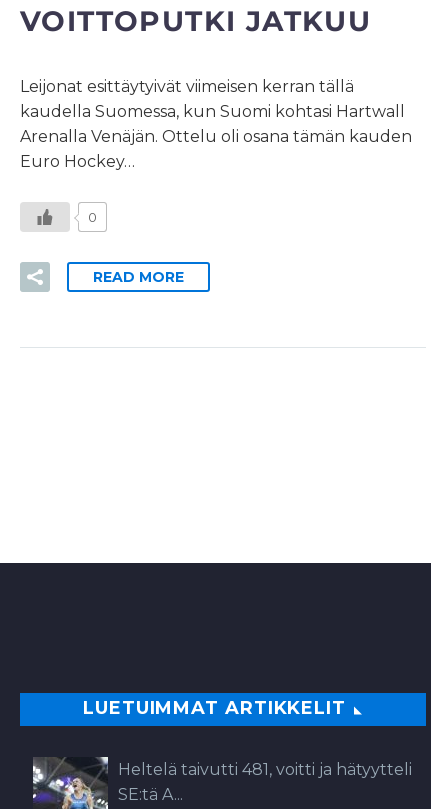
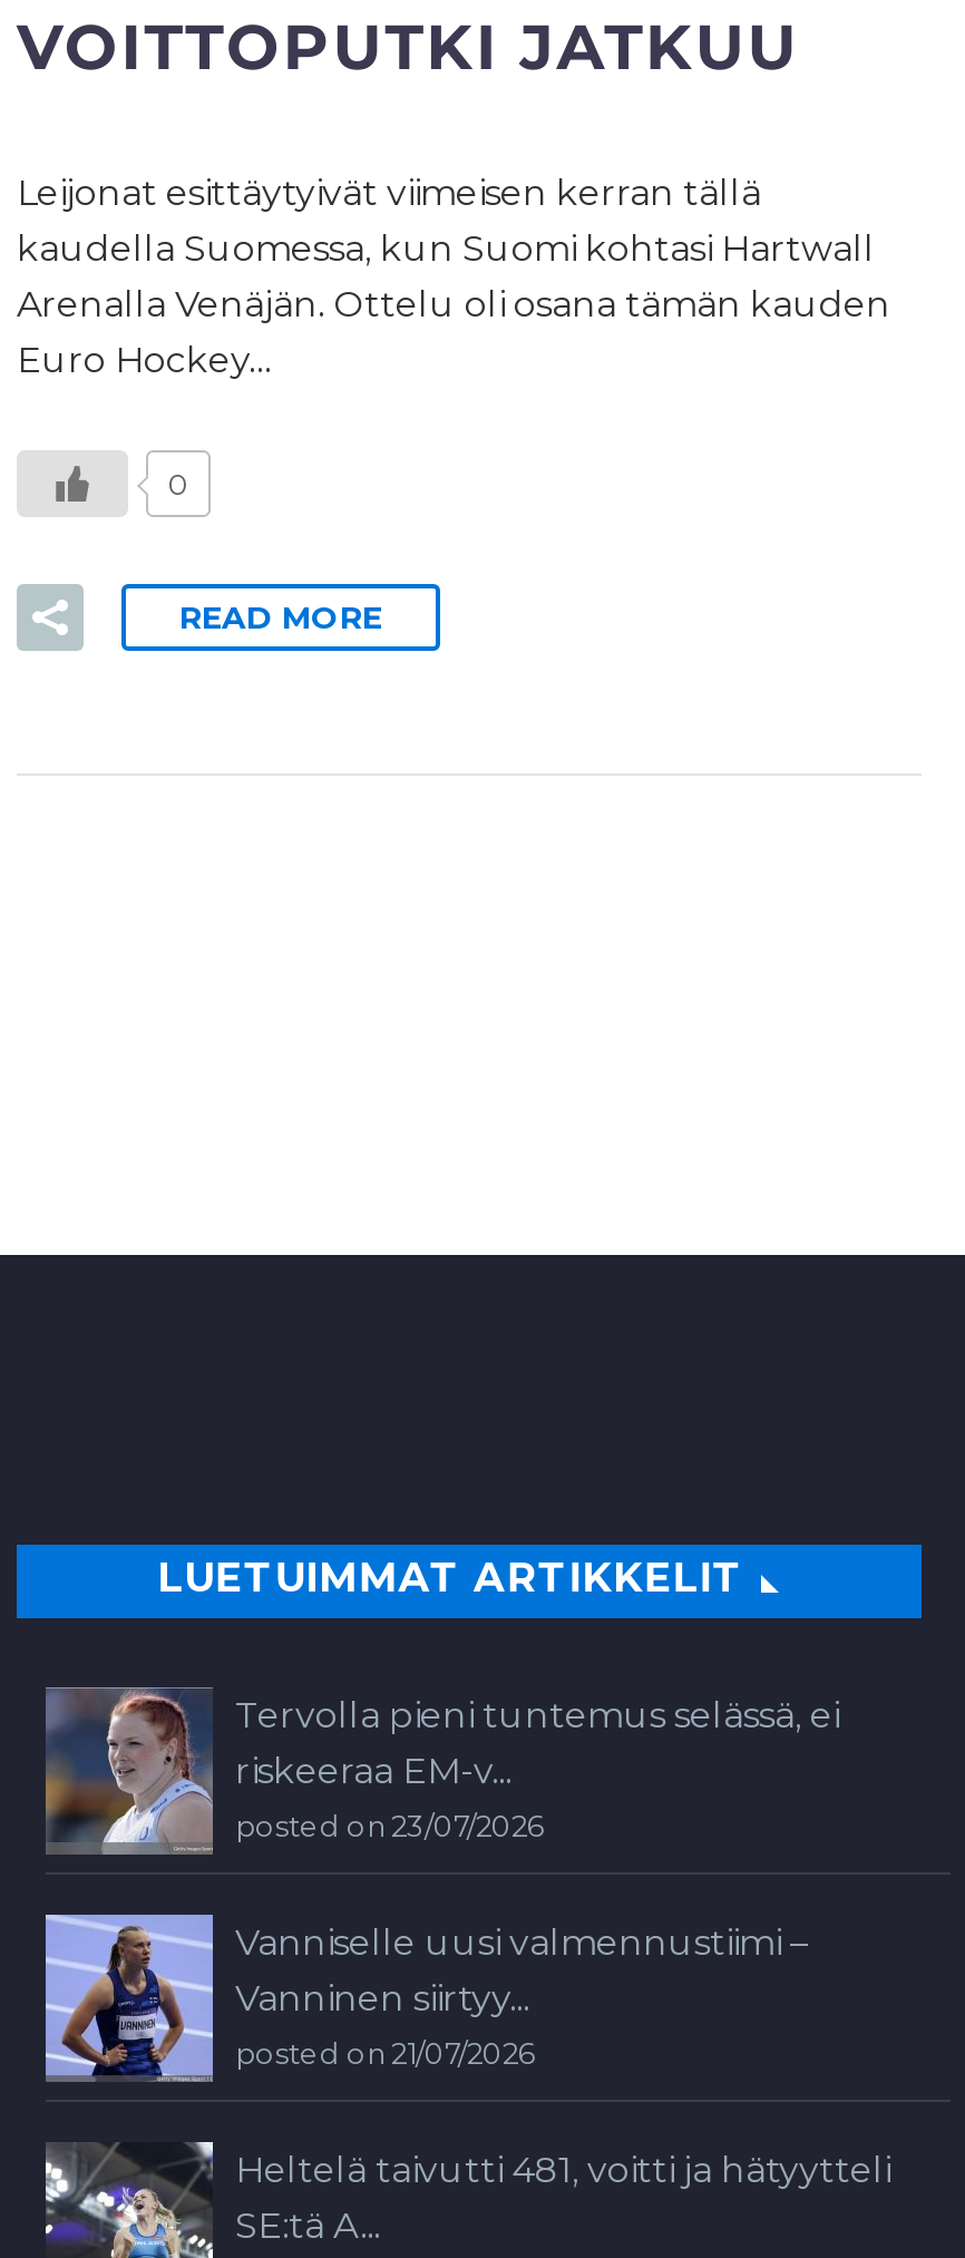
none -> [43,1913,204,2084] [image]
none -> [46,1687,839,2071] [image] | Tervolla pieni tuntemus selässä, ei | riskeeraa EM-v... | posted on 23/07/2026 | Vanniselle uusi valmennustiimi – | Vanninen siirtyy... | posted on 21/07/2026

